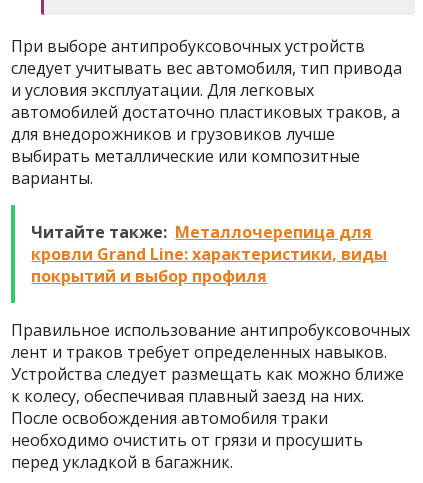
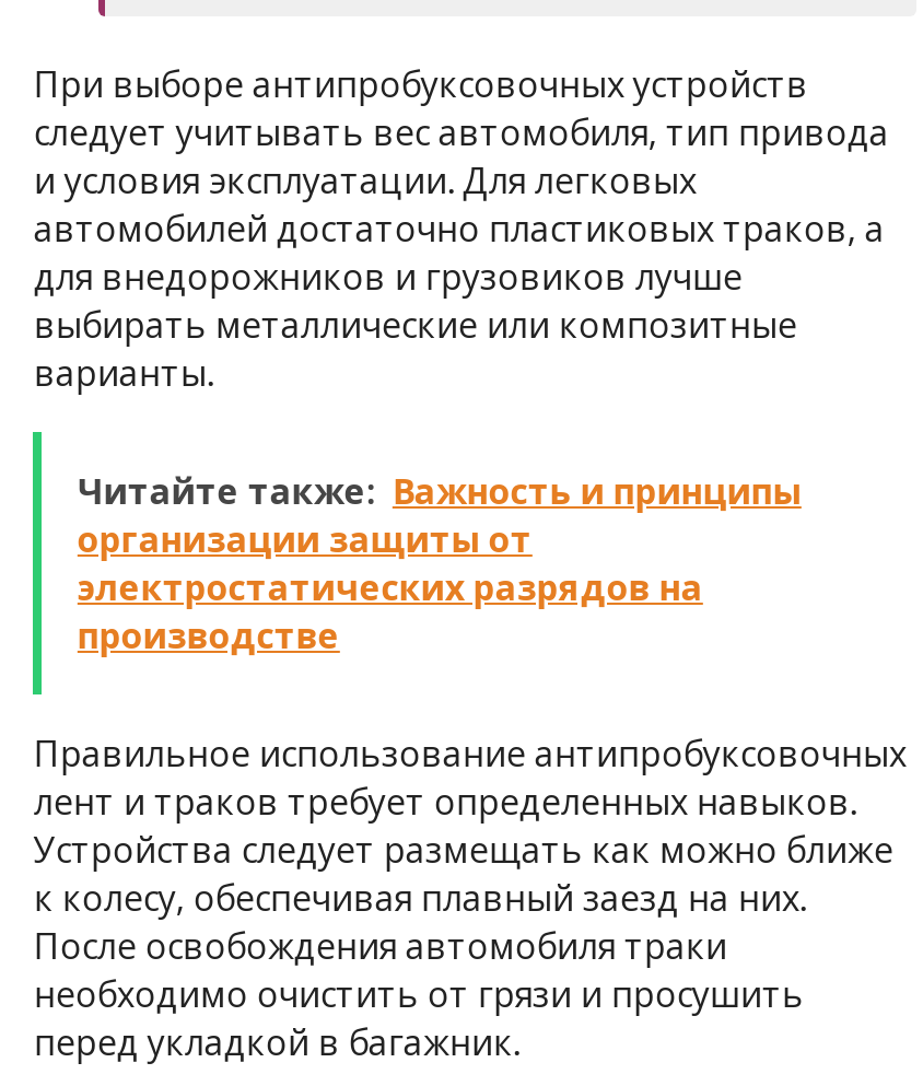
[31,221,387,287] Читайте также: Металлочерепица для | кровли Grand Line: характеристики, виды | покрытий и выбор профиля -> [77,467,801,660] Читайте также: Важность и принципы | организации защиты от | электростатических разрядов на | производстве

